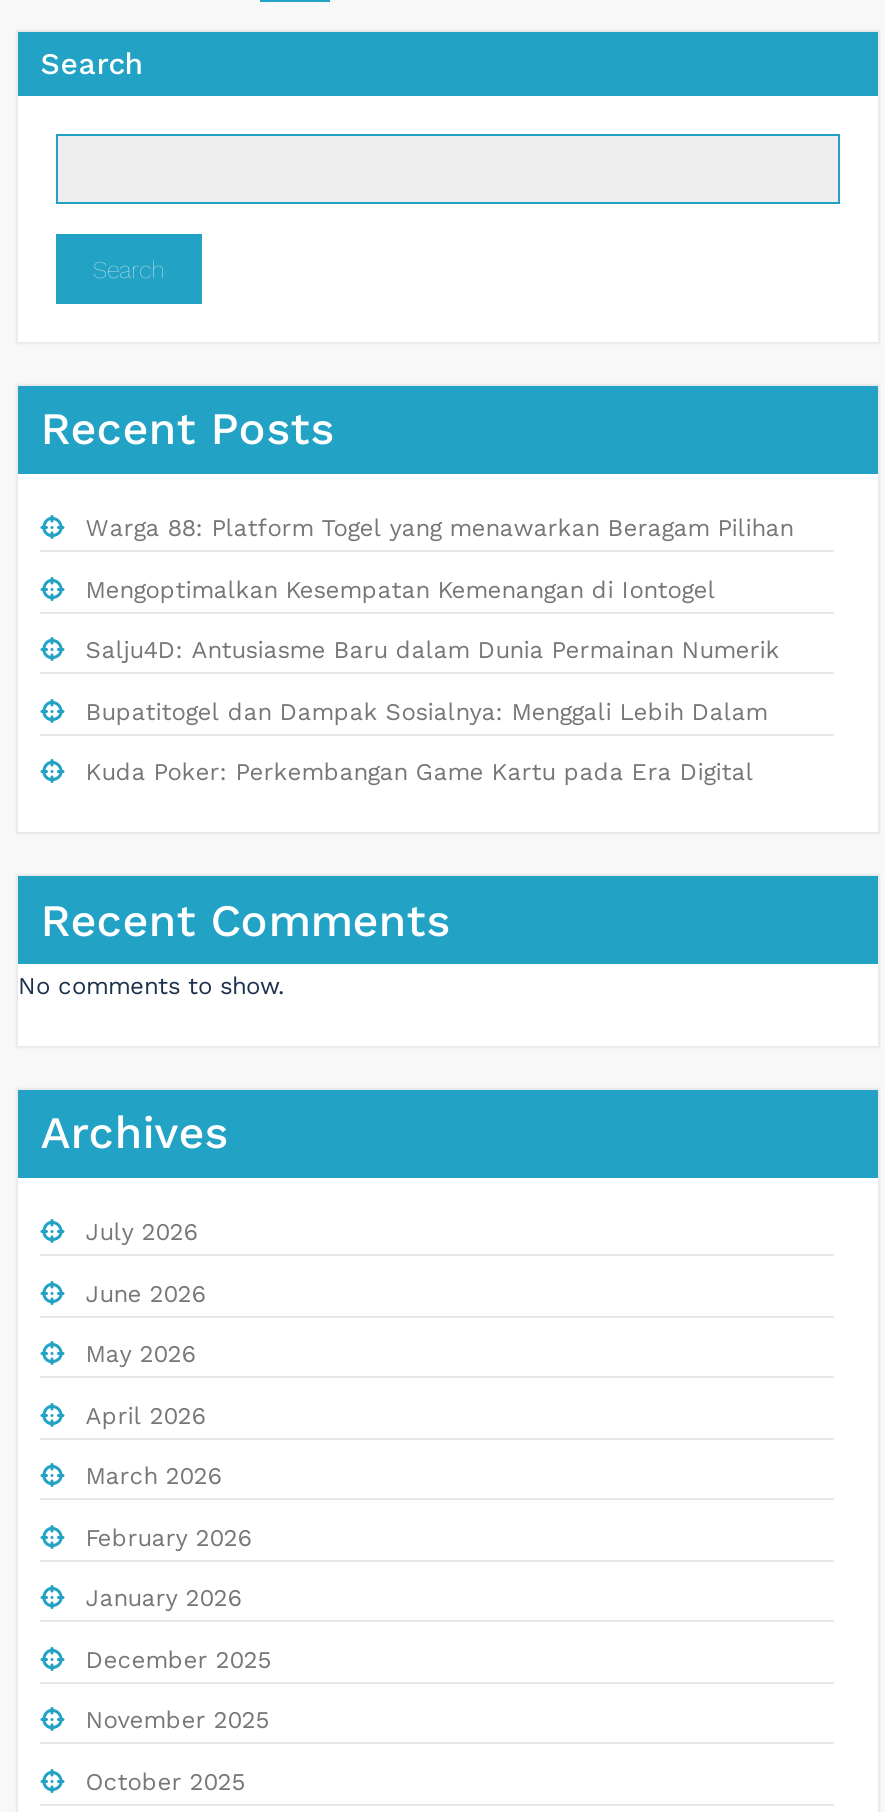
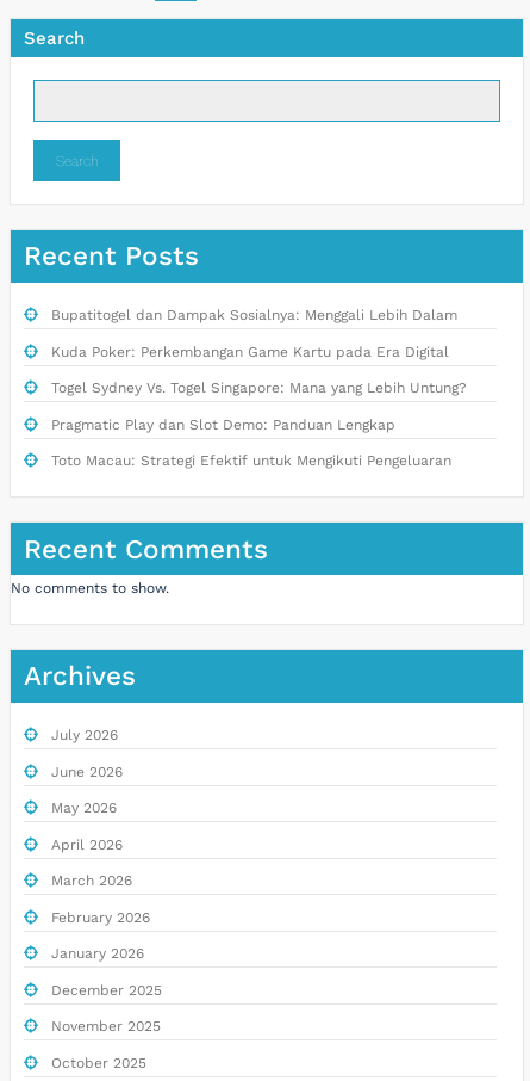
[86,514,794,664] Warga 88: Platform Togel yang menawarkan Beragam Pilihan | Mengoptimalkan Kesempatan Kemenangan di Iontogel | Salju4D: Antusiasme Baru dalam Dunia Permainan Numerik -> none
moved [86,697,768,786] -> [51,307,457,360]: Bupatitogel dan Dampak Sosialnya: Menggali Lebih Dalam | Kuda Poker: Perkembangan Game Kartu pada Era Digital
none -> [51,380,467,469] Togel Sydney Vs. Togel Singapore: Mana yang Lebih Untung? | Pragmatic Play dan Slot Demo: Panduan Lengkap | Toto Macau: Strategi Efektif untuk Mengikuti Pengeluaran

